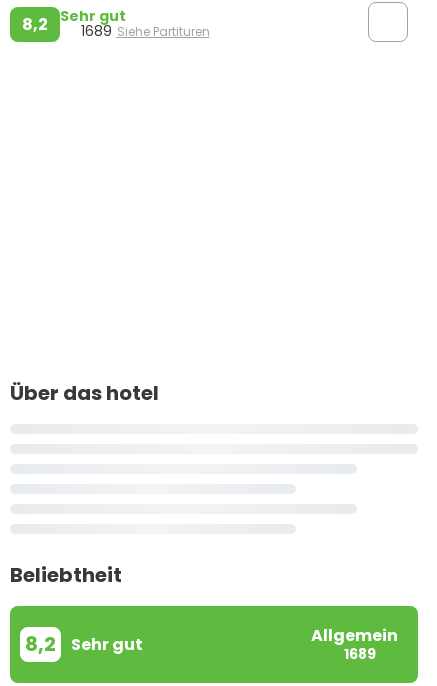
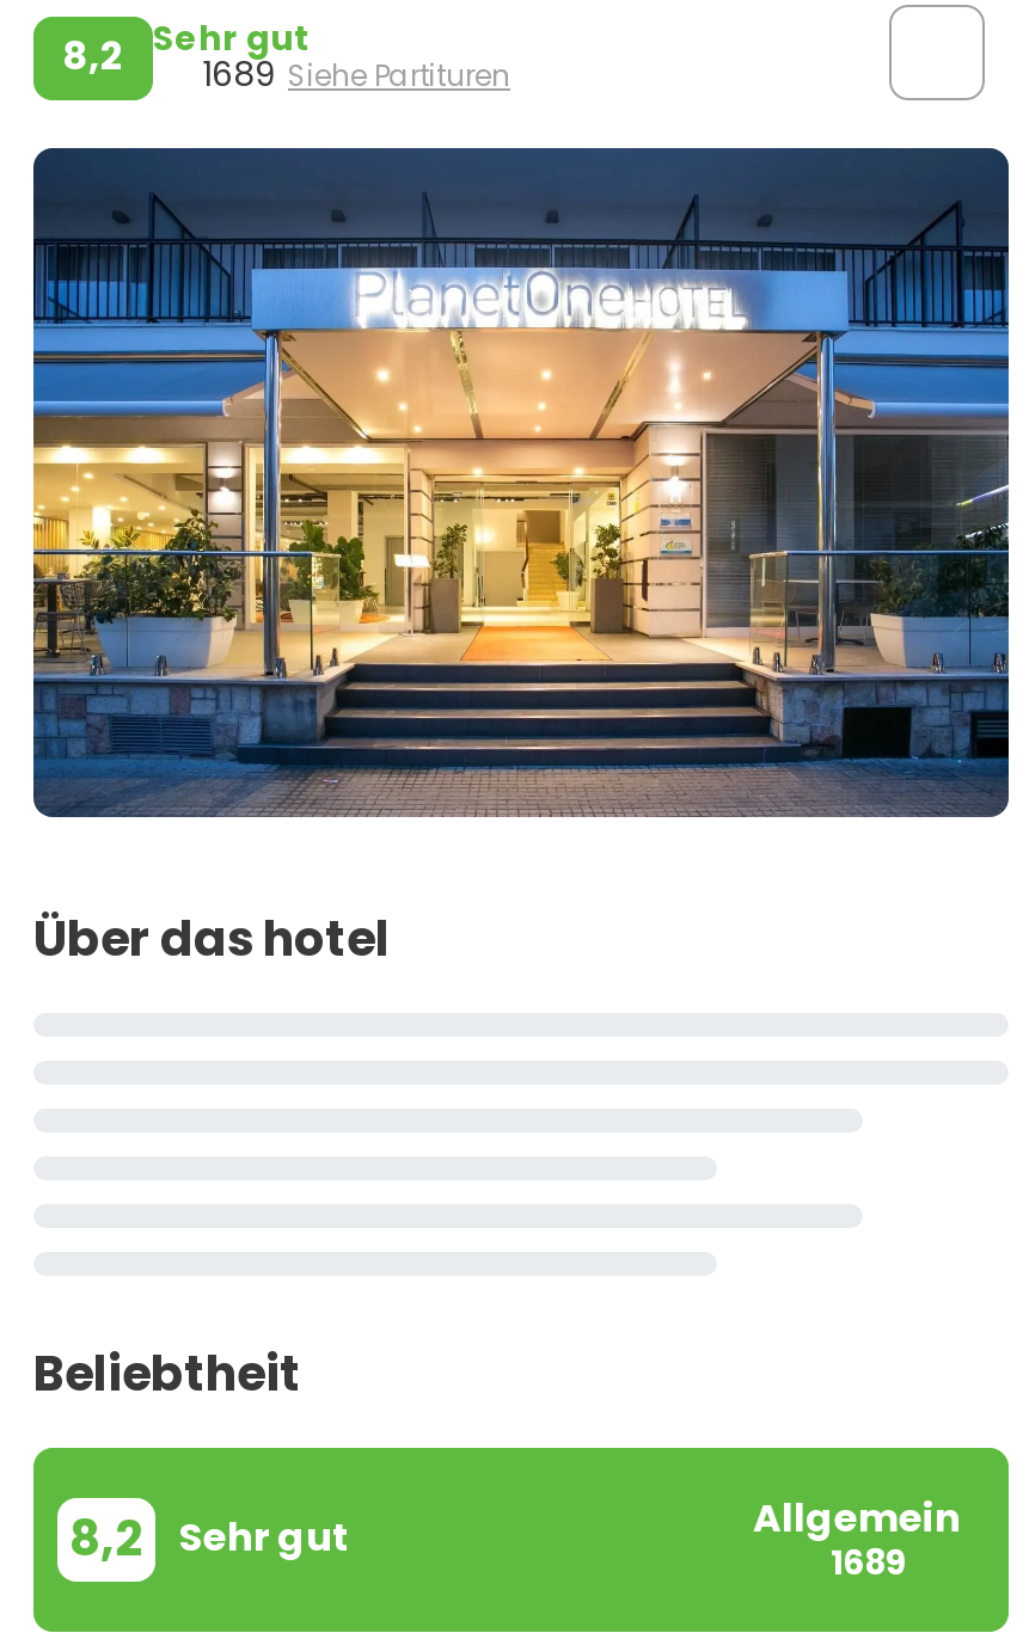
none -> [31,146,1011,819] [image]

